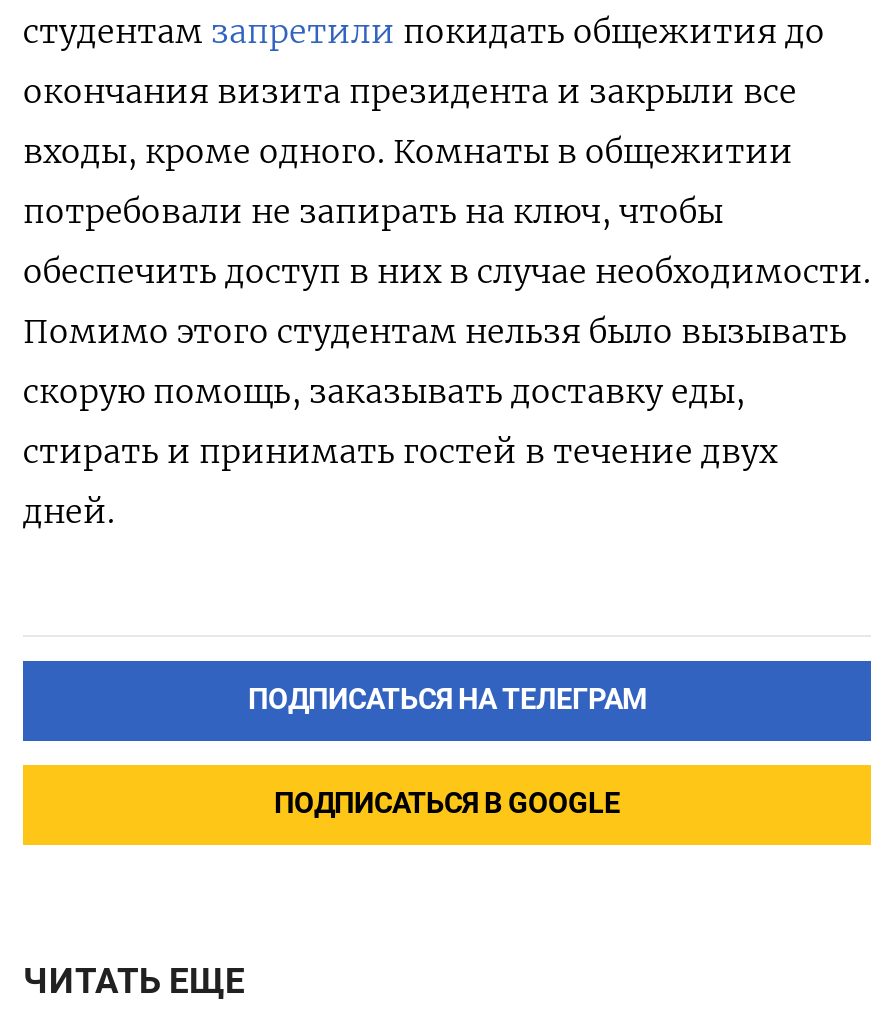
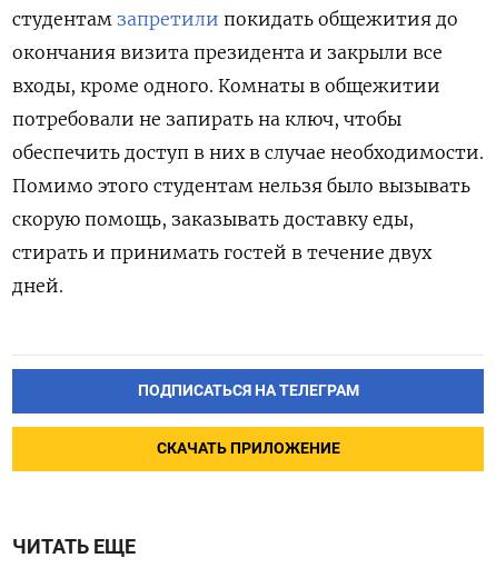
[274,787,620,821] ПОДПИСАТЬСЯ В GOOGLE -> [156,439,340,458] СКАЧАТЬ ПРИЛОЖЕНИЕ

